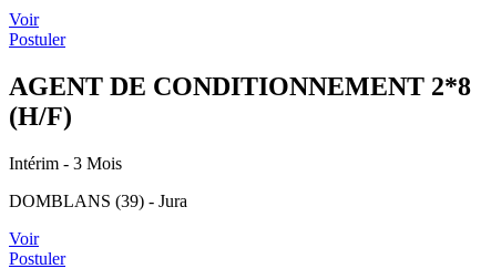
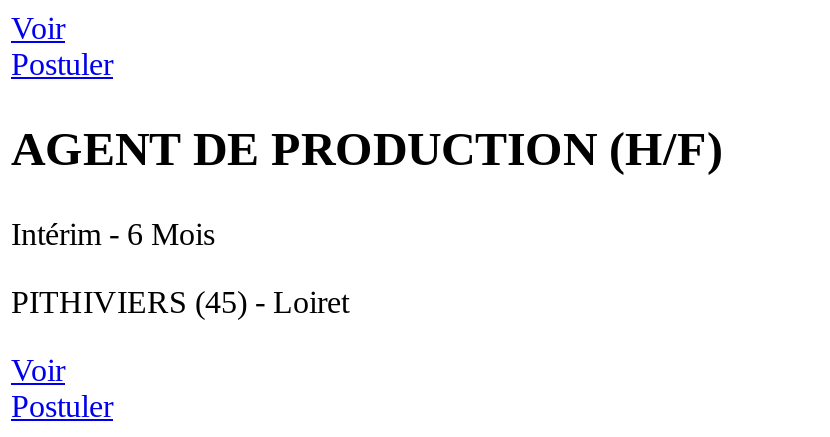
[9,72,471,131] AGENT DE CONDITIONNEMENT 2*8 | (H/F) -> [11,124,723,176] AGENT DE PRODUCTION (H/F)
[9,154,122,173] Intérim - 3 Mois -> [11,217,215,251] Intérim - 6 Mois
[9,192,187,211] DOMBLANS (39) - Jura -> [11,285,349,319] PITHIVIERS (45) - Loiret

